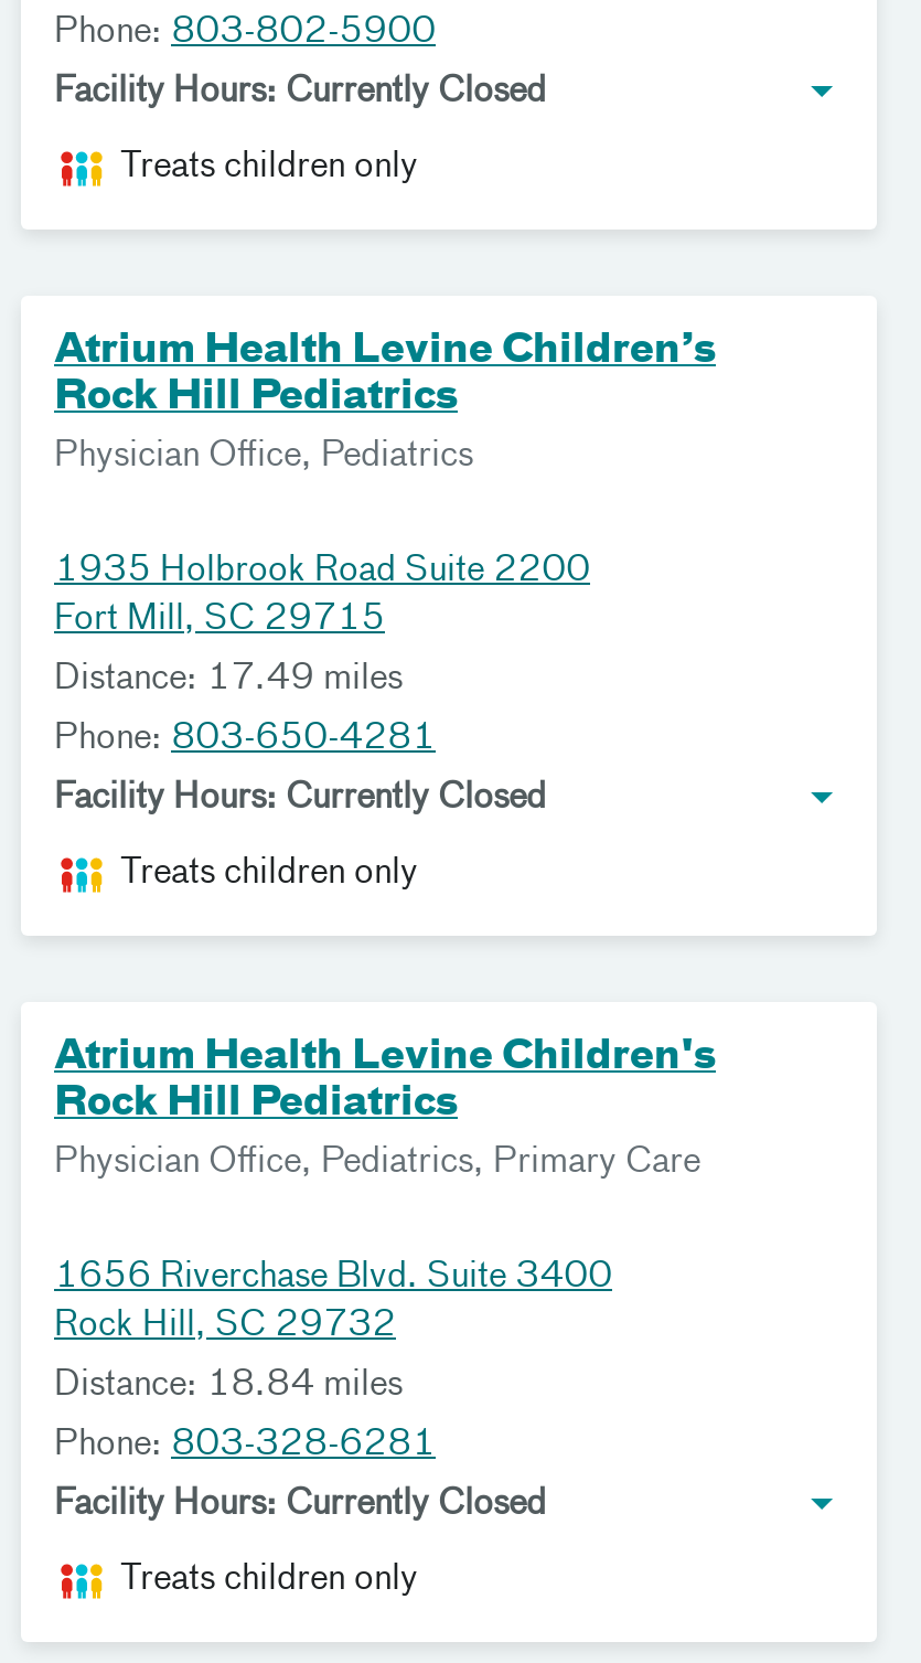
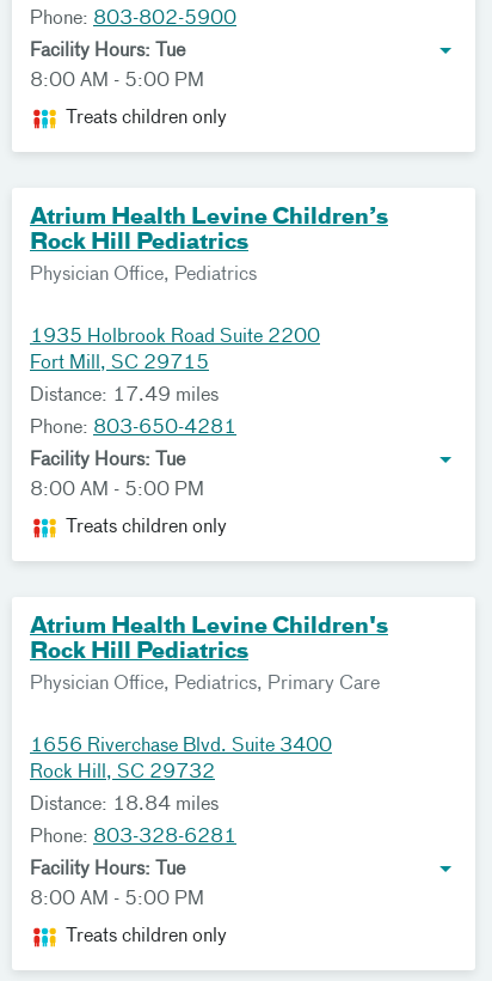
[54,74,546,109] Facility Hours: Currently Closed -> [30,41,204,90] Facility Hours: Tue | 8:00 AM - 5:00 PM
[54,780,546,815] Facility Hours: Currently Closed -> [30,450,204,499] Facility Hours: Tue | 8:00 AM - 5:00 PM
[54,1486,546,1522] Facility Hours: Currently Closed -> [30,860,204,909] Facility Hours: Tue | 8:00 AM - 5:00 PM

